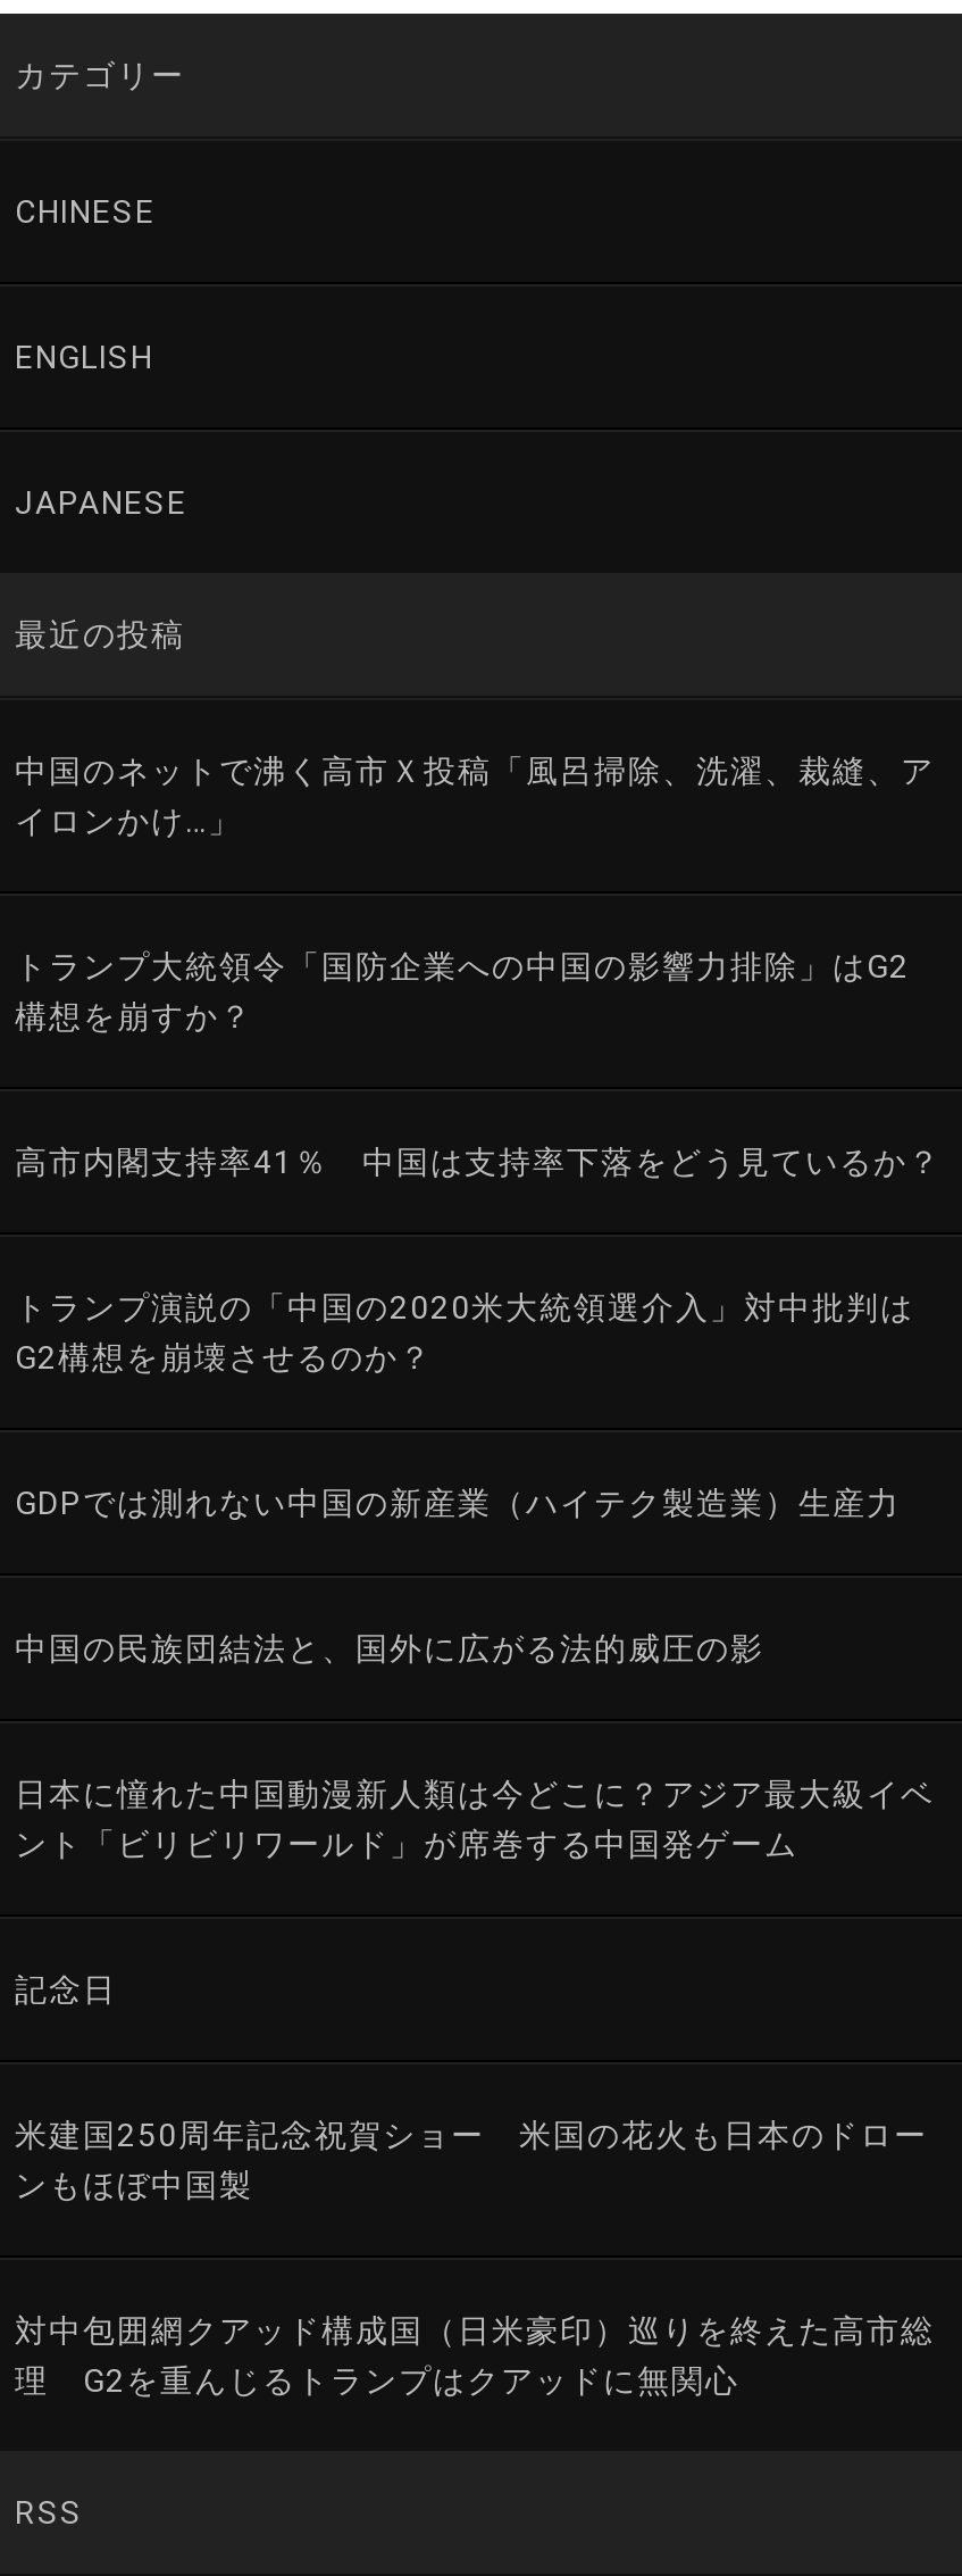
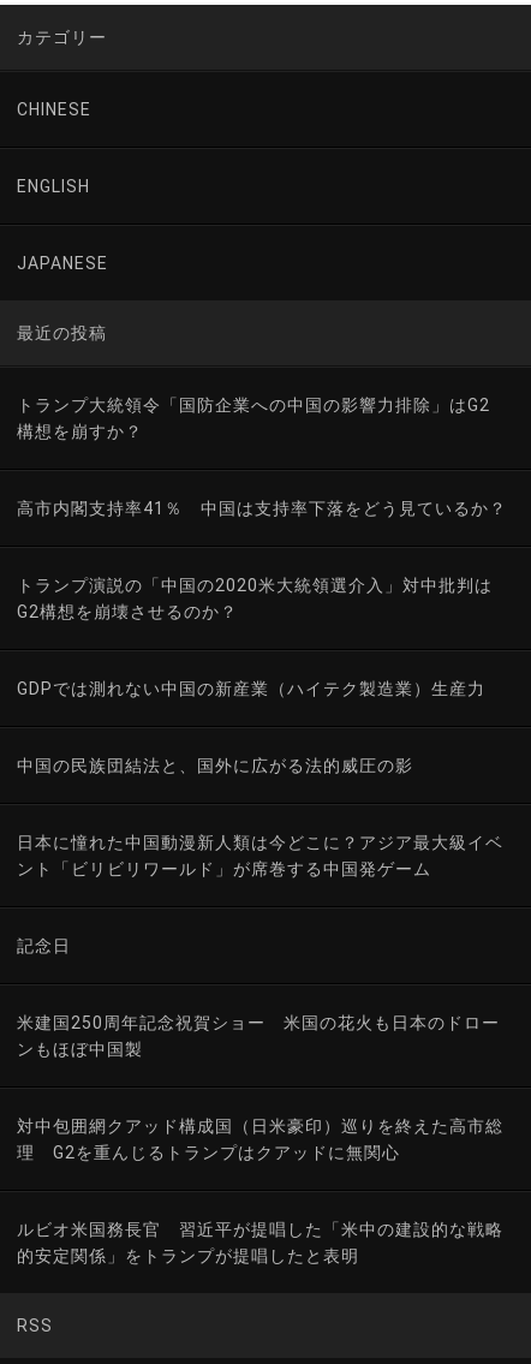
[15,752,935,839] 中国のネットで沸く高市Ｘ投稿「風呂掃除、洗濯、裁縫、ア | イロンかけ…」 -> none
moved [15,948,942,2398] -> [17,395,507,1162]: トランプ大統領令「国防企業への中国の影響力排除」はG2 | 構想を崩すか？ | 高市内閣支持率41％ 中国は支持率下落をどう見ているか？ | ... | 対中包囲網クアッド構成国（日米豪印）巡りを終えた高市総 | 理 G2を重んじるトランプはクアッドに無関心
none -> [17,1220,503,1265] ルビオ米国務長官 習近平が提唱した「米中の建設的な戦略 | 的安定関係」をトランプが提唱したと表明

